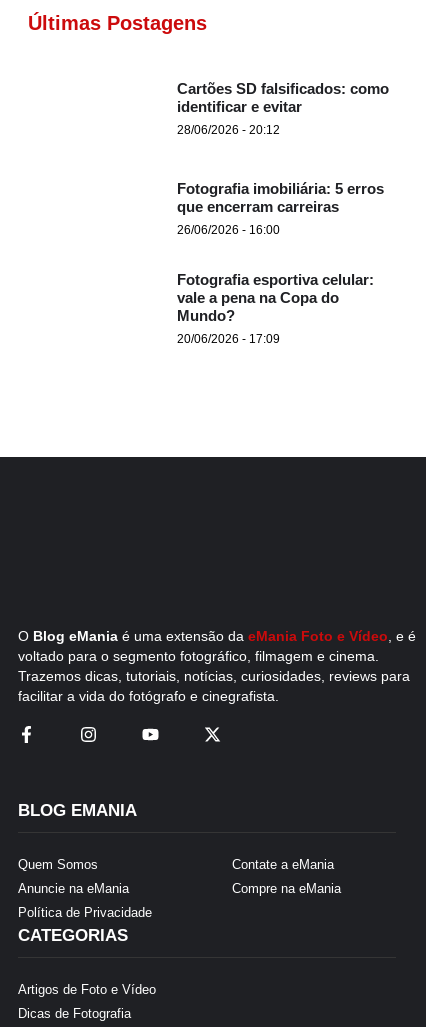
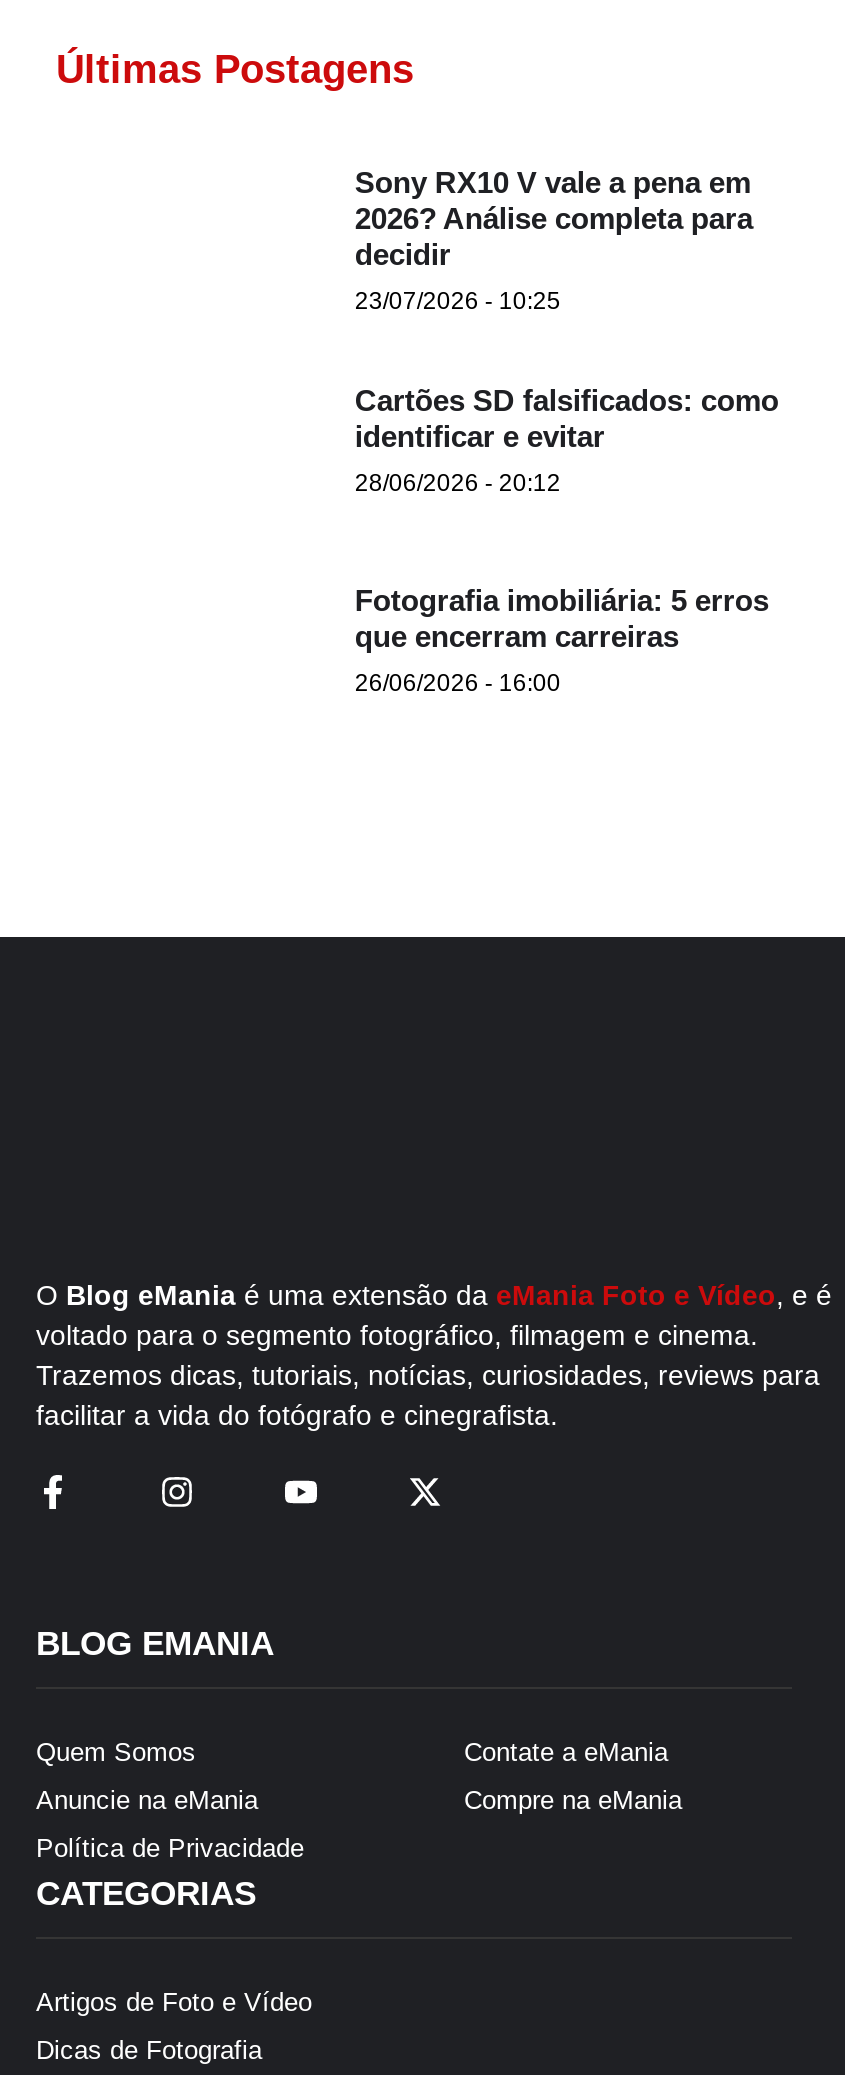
none -> [355,166,753,316] Sony RX10 V vale a pena em | 2026? Análise completa para | decidir | 23/07/2026 - 10:25
moved [177,80,389,237] -> [355,384,779,698]: Cartões SD falsificados: como | identificar e evitar | 28/06/2026 - 20:12 | Fotografia imobiliária: 5 erros | que encerram carreiras | 26/06/2026 - 16:00
[177,271,374,346] Fotografia esportiva celular: | vale a pena na Copa do | Mundo? | 20/06/2026 - 17:09 -> none

